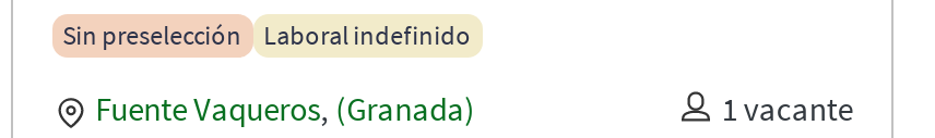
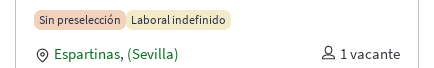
[95,87,475,129] Fuente Vaqueros, (Granada) -> [54,44,179,63] Espartinas, (Sevilla)

